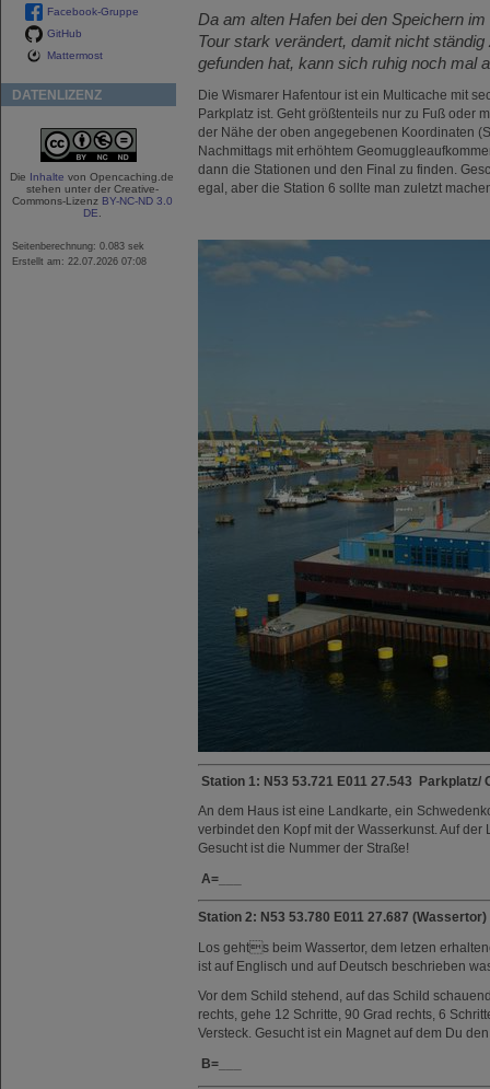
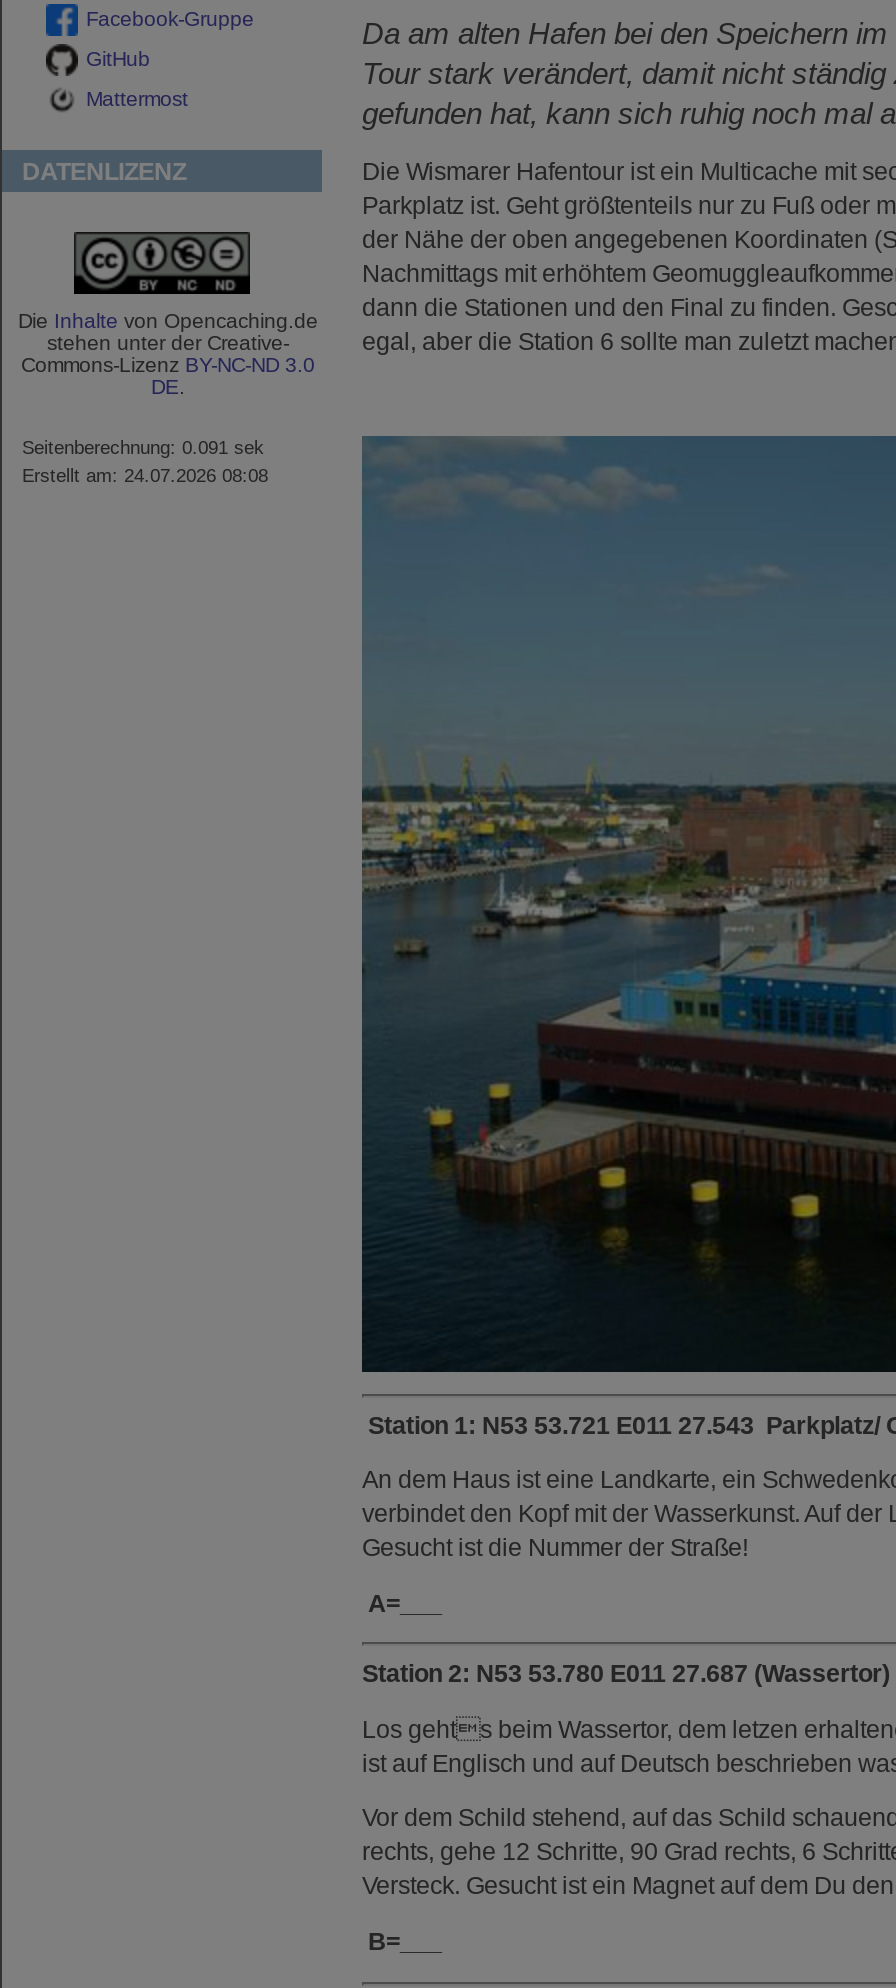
[12,240,144,252] Seitenberechnung: 0.083 sek -> [22,437,264,459] Seitenberechnung: 0.091 sek
[12,255,147,267] Erstellt am: 22.07.2026 07:08 -> [22,465,268,487] Erstellt am: 24.07.2026 08:08

